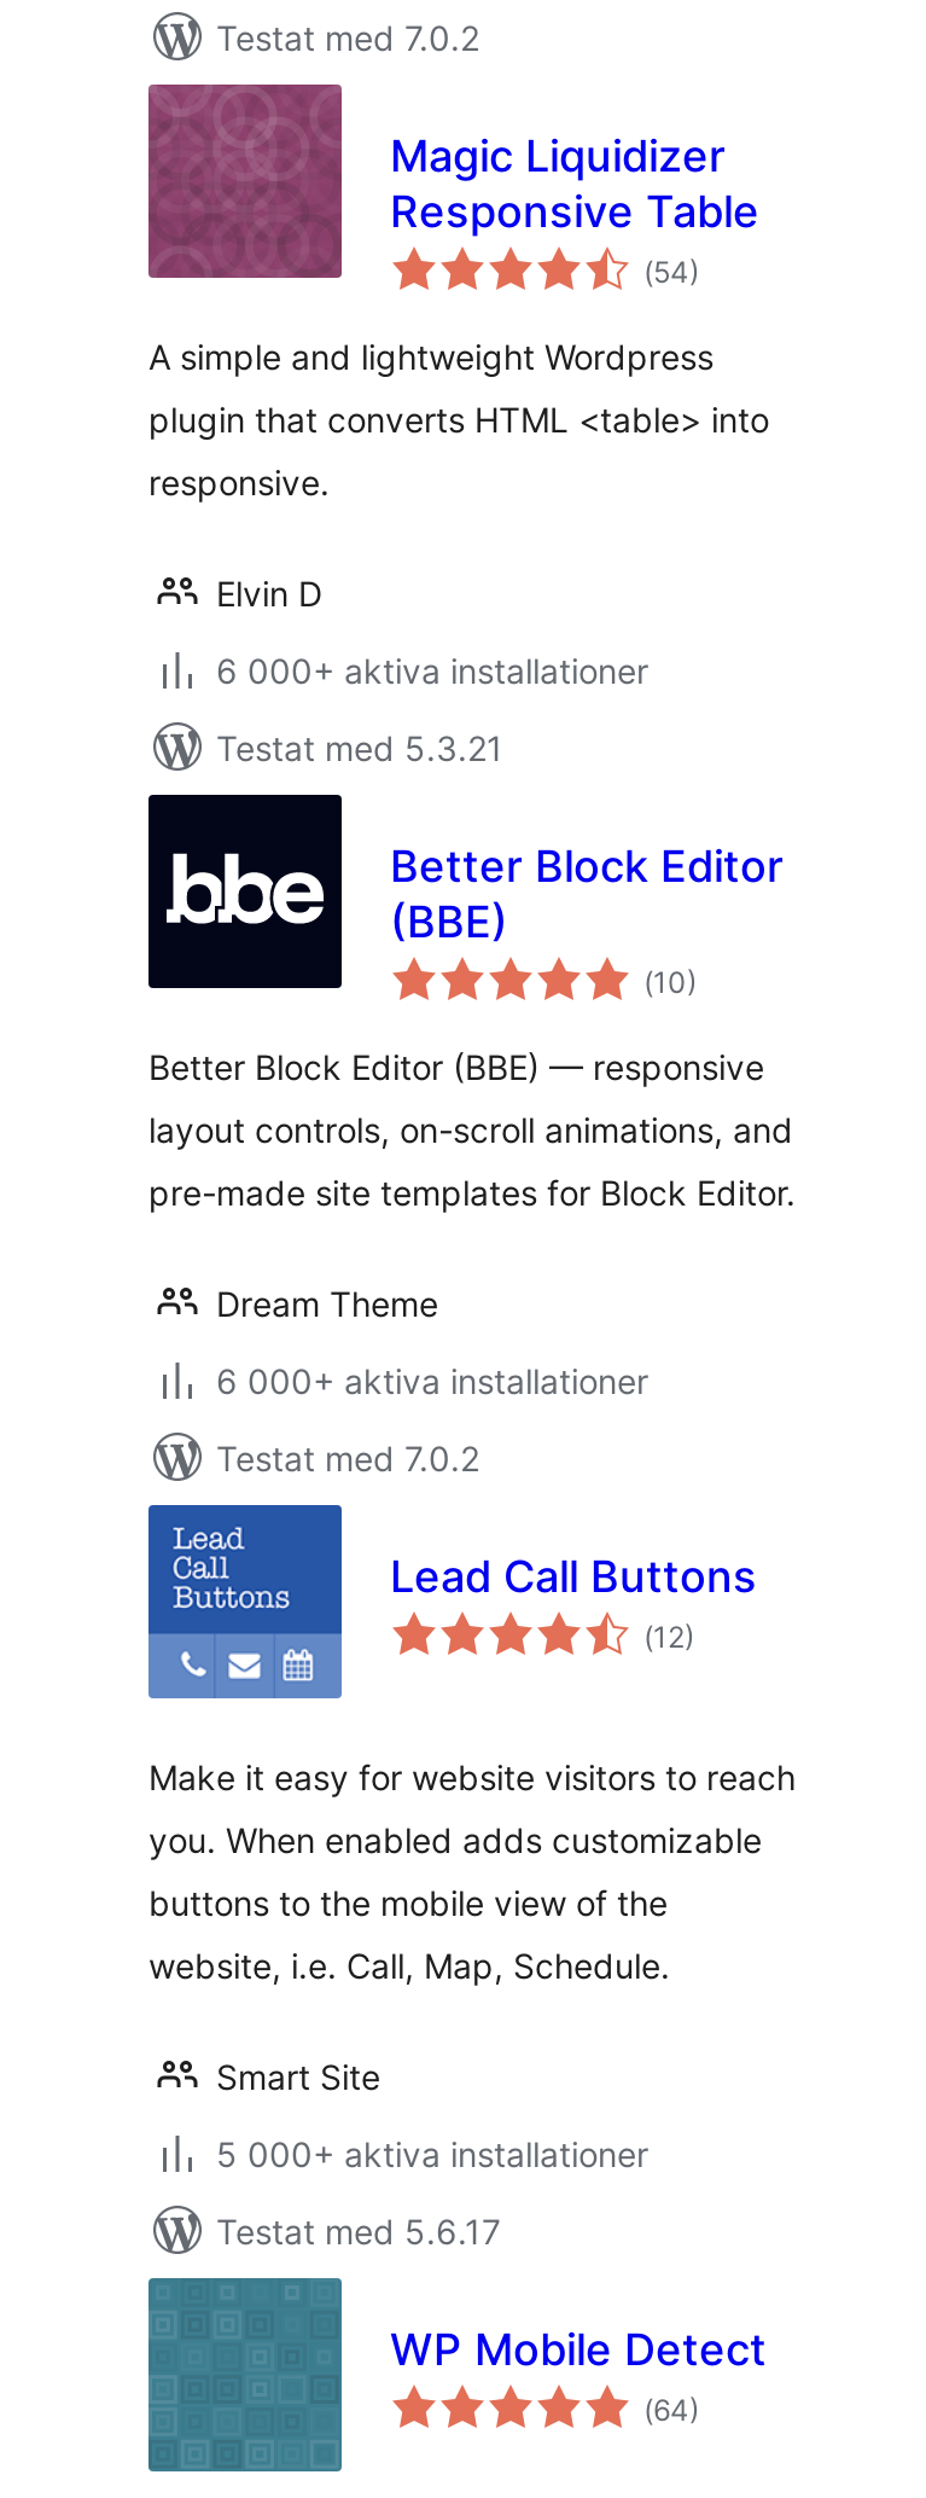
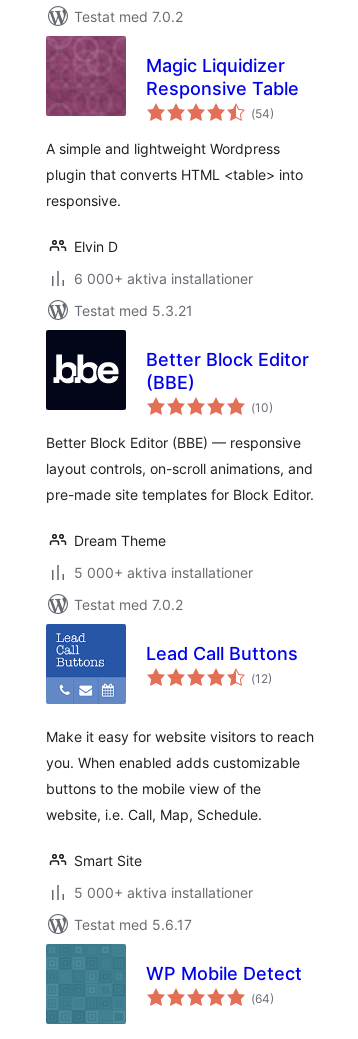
[216,1360,648,1401] 6 000+ aktiva installationer -> [74,564,253,581] 5 000+ aktiva installationer

